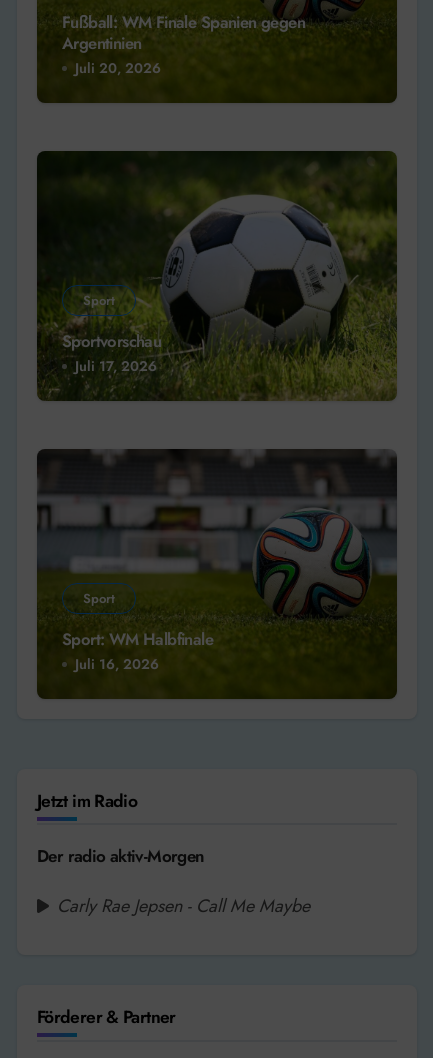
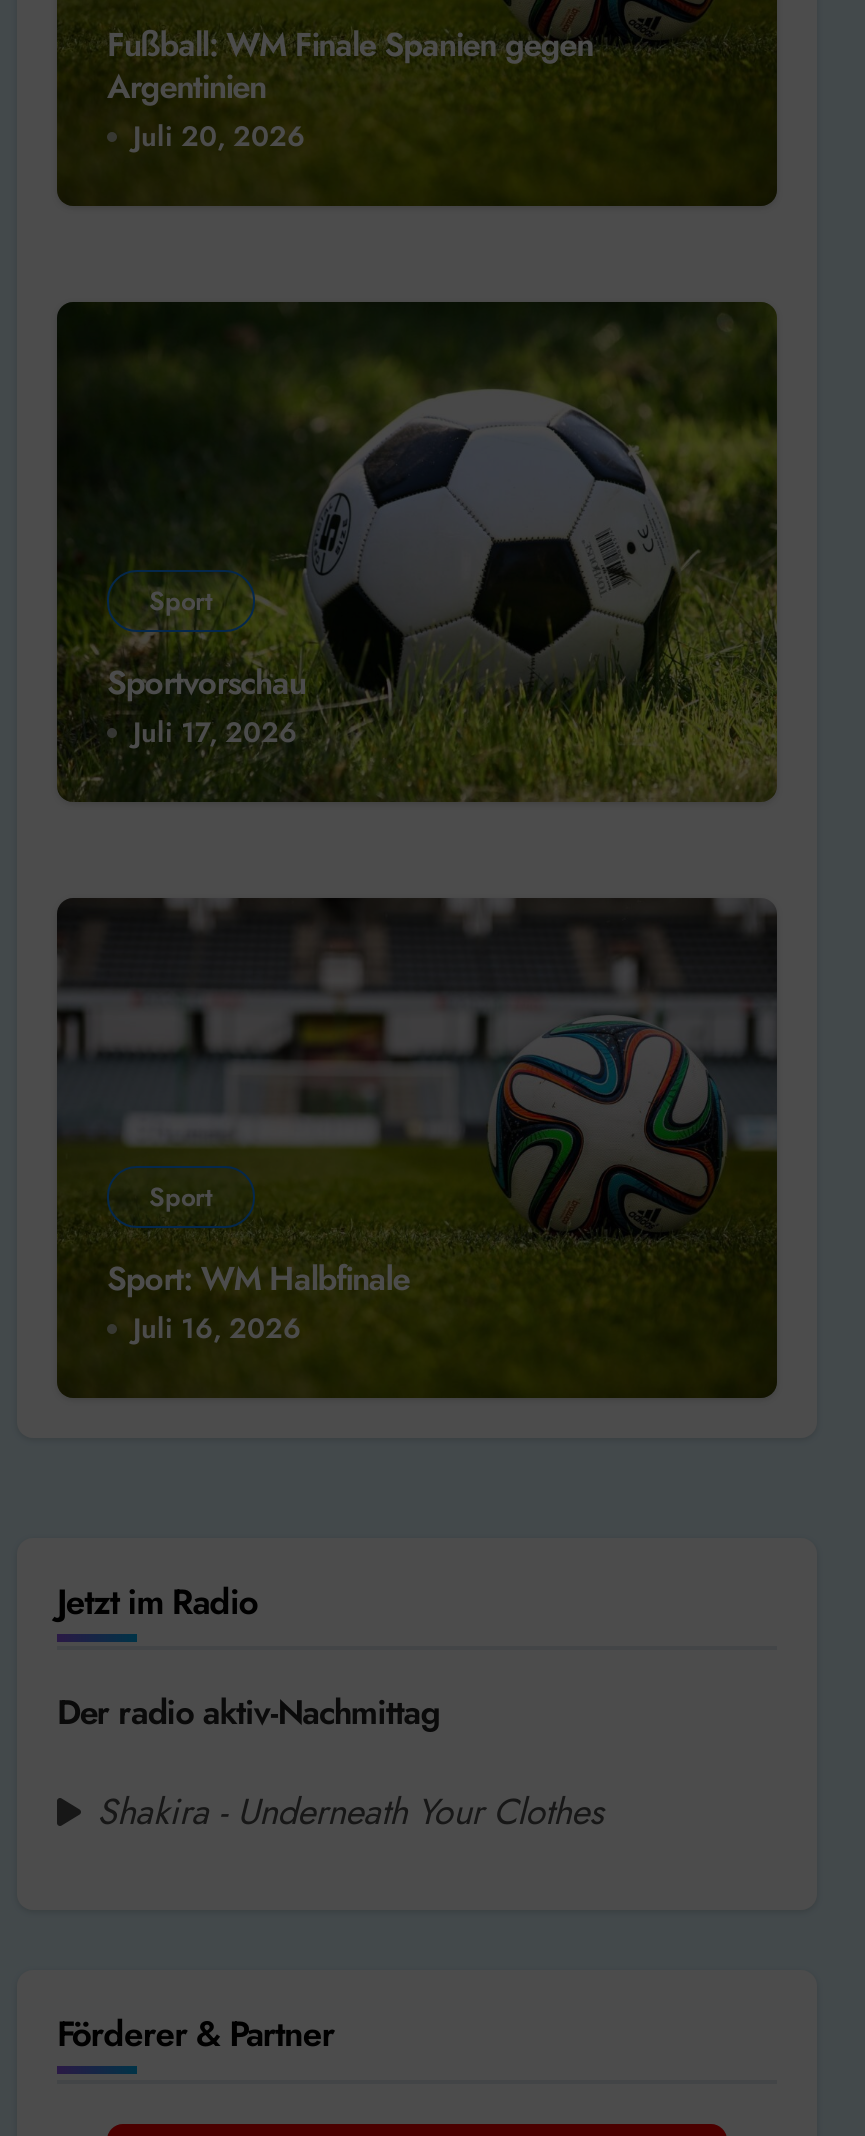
[37,844,204,868] Der radio aktiv-Morgen -> [57,1689,439,1737] Der radio aktiv-Nachmittag
[57,893,310,919] Carly Rae Jepsen - Call Me Maybe -> [97,1787,603,1839] Shakira - Underneath Your Clothes

